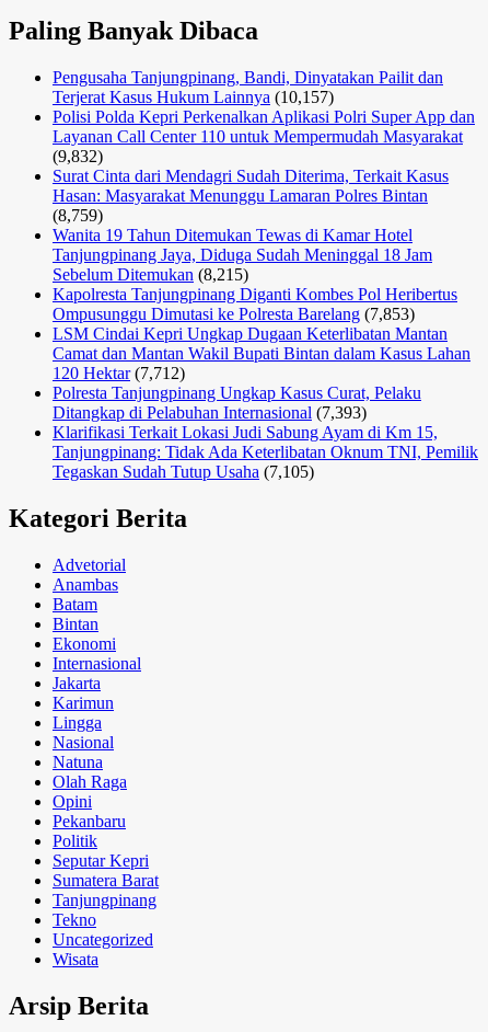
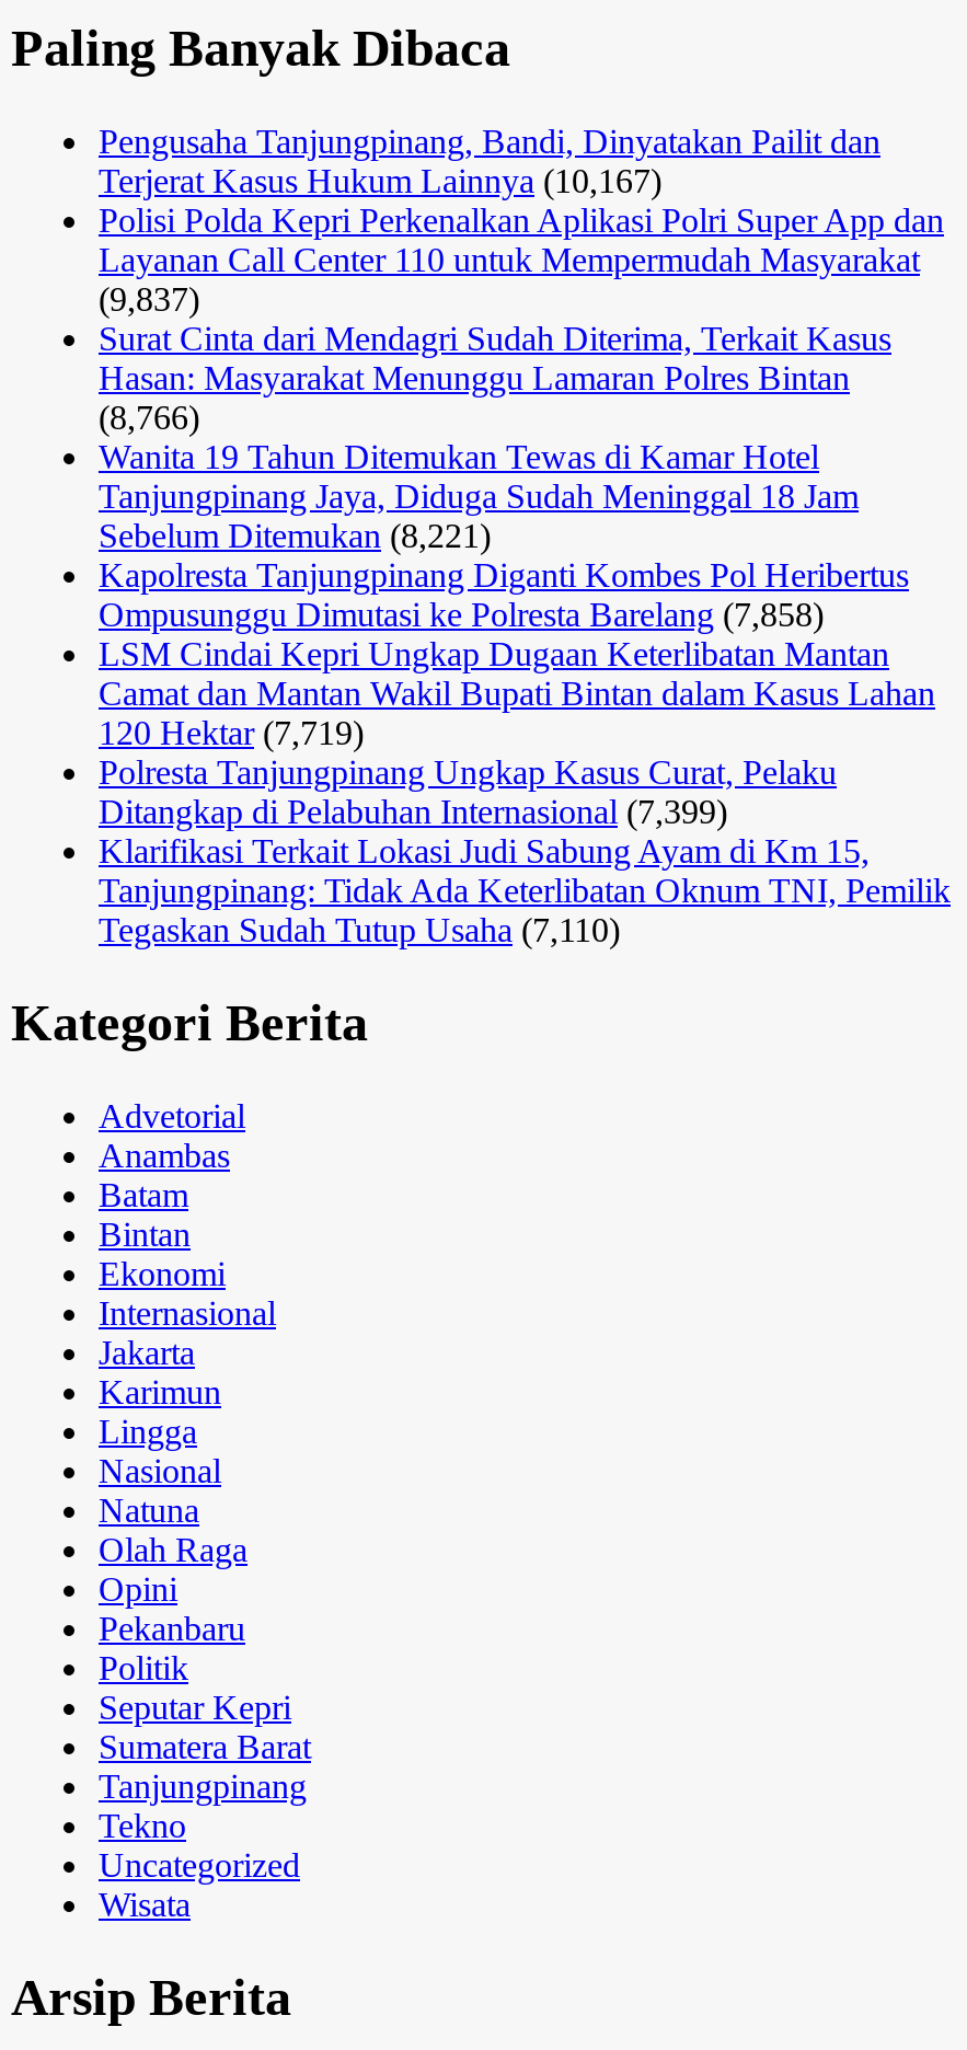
[53,87,334,106] Terjerat Kasus Hukum Lainnya (10,157) -> [99,162,661,199] Terjerat Kasus Hukum Lainnya (10,167)
[53,147,103,165] (9,832) -> [99,280,199,317] (9,837)
[53,206,103,224] (8,759) -> [99,398,199,435] (8,766)
[53,265,248,284] Sebelum Ditemukan (8,215) -> [99,516,491,554] Sebelum Ditemukan (8,221)
[53,304,415,323] Ompusunggu Dimutasi ke Polresta Barelang (7,853) -> [99,595,824,633] Ompusunggu Dimutasi ke Polresta Barelang (7,858)
[53,364,185,382] 120 Hektar (7,712) -> [99,714,364,751] 120 Hektar (7,719)
[53,403,367,422] Ditangkap di Pelabuhan Internasional (7,393) -> [99,792,727,830] Ditangkap di Pelabuhan Internasional (7,399)
[53,462,314,481] Tegaskan Sudah Tutup Usaha (7,105) -> [99,911,620,948] Tegaskan Sudah Tutup Usaha (7,110)

